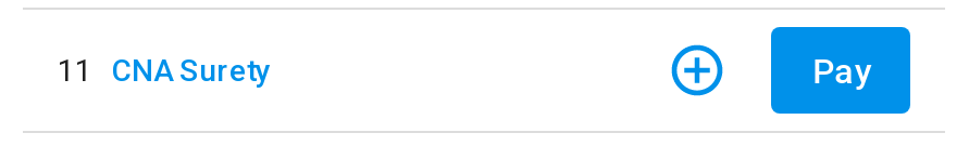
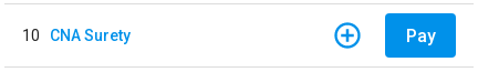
[58,52,271,87] 11 CNA Surety -> [22,26,131,44] 10 CNA Surety

